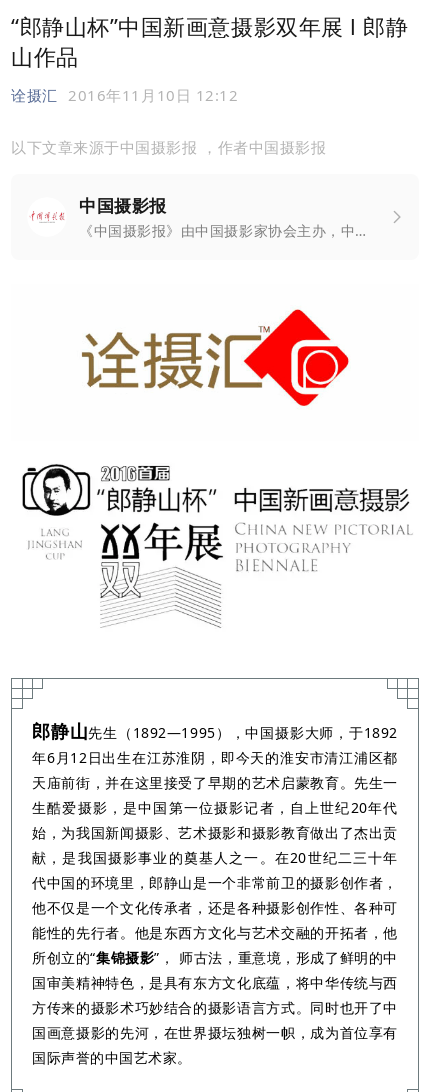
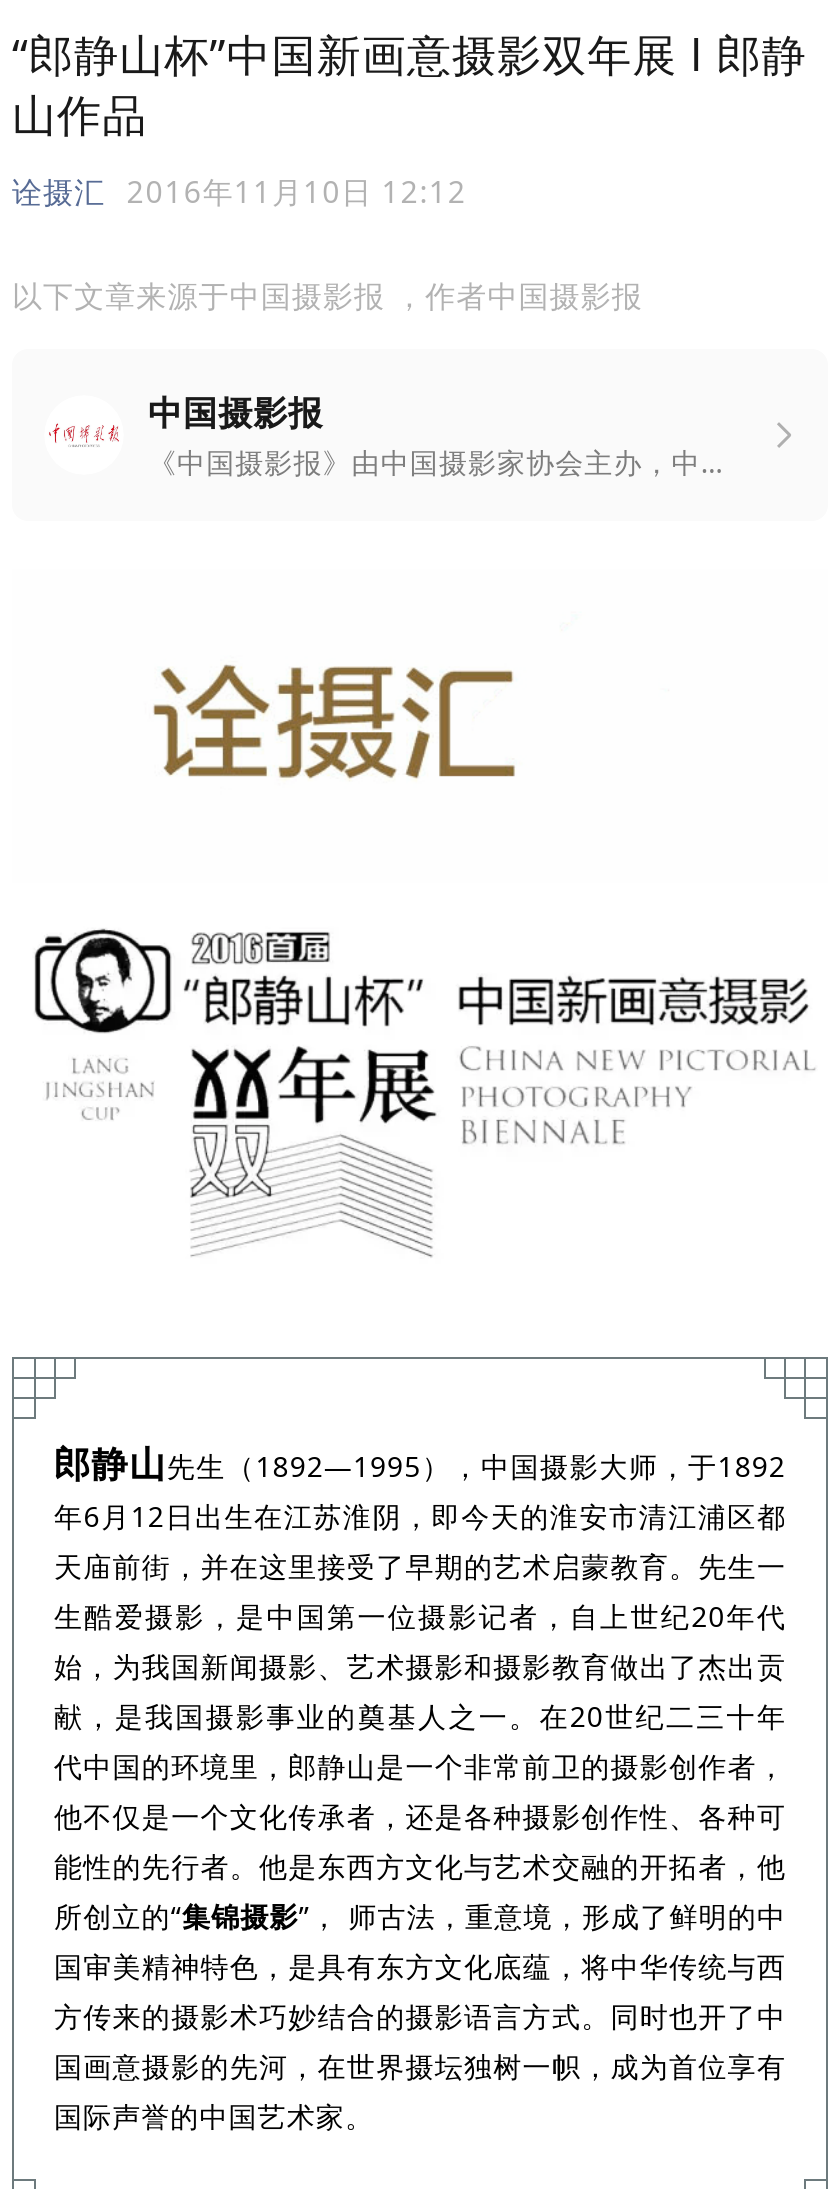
[243,308,350,407] [image] -> none

